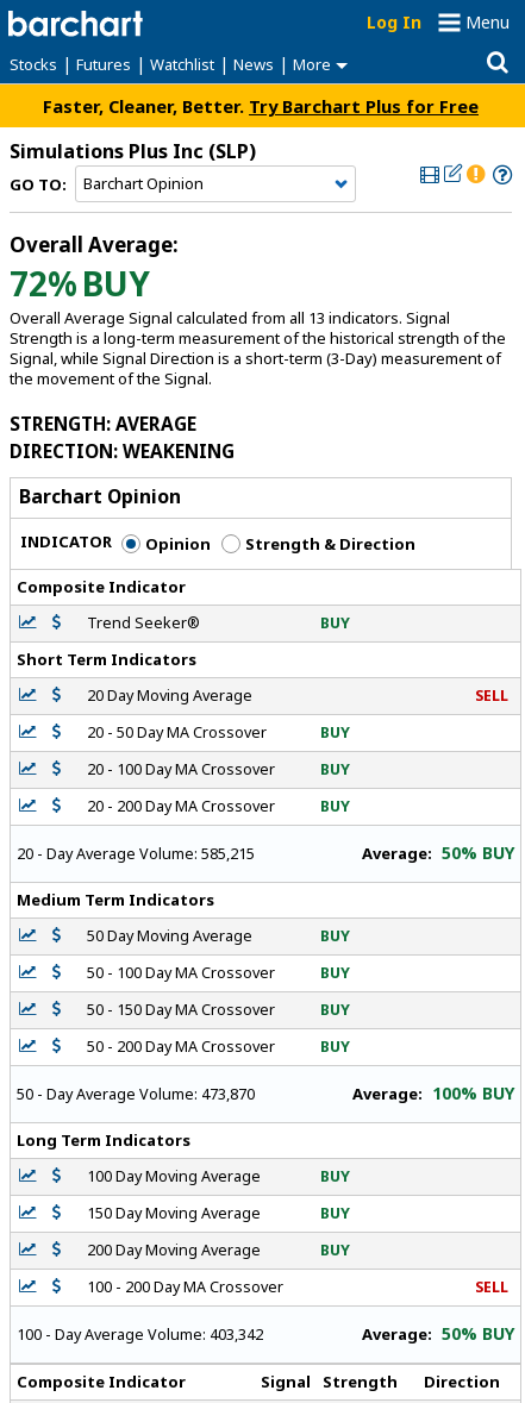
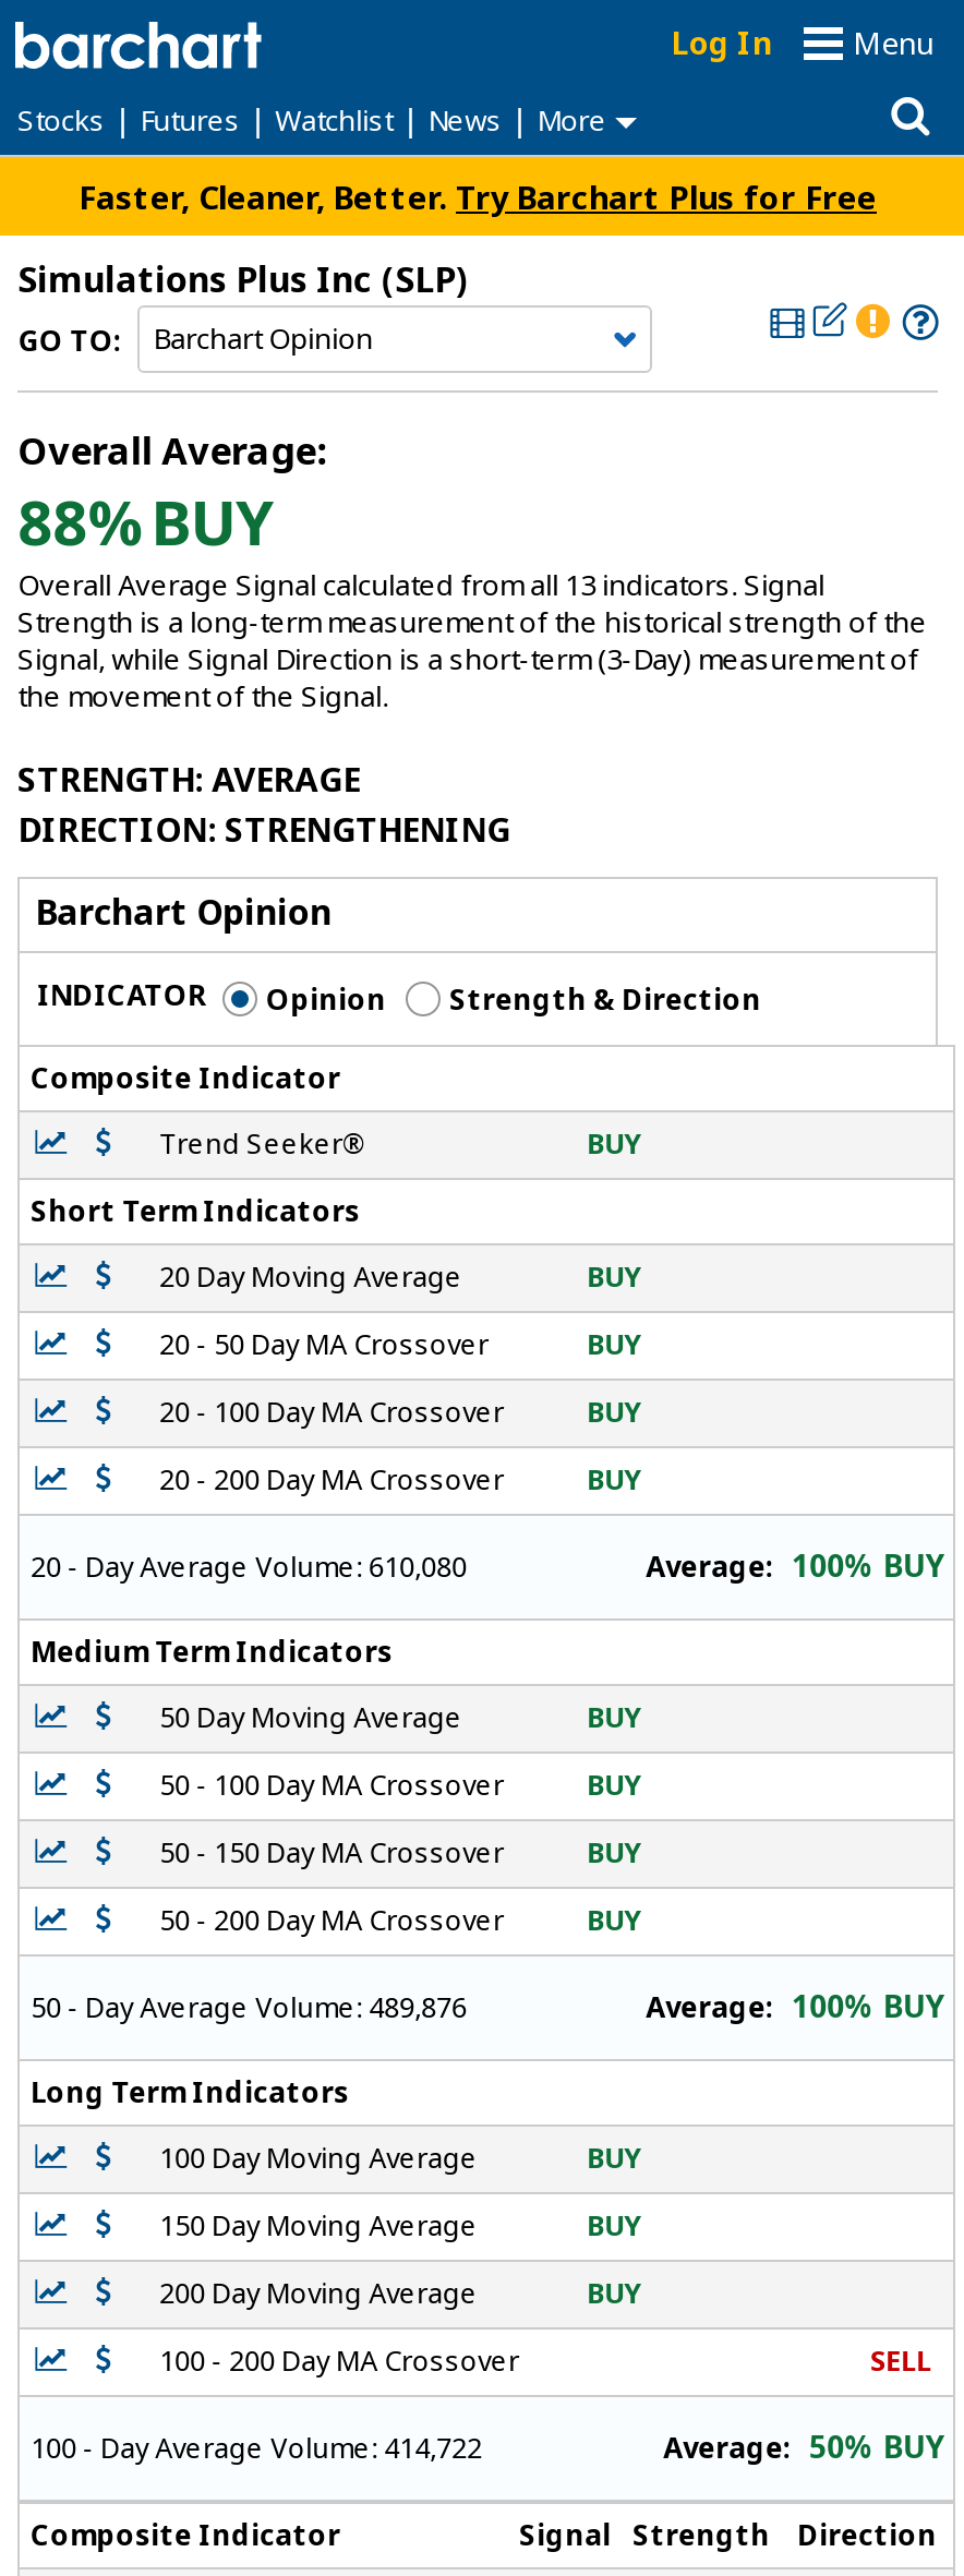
[10,261,150,306] 72% BUY -> [18,480,275,563] 88% BUY
[10,439,235,464] DIRECTION: WEAKENING -> [18,806,511,852] DIRECTION: STRENGTHENING
[475,686,508,706] SELL -> [587,1259,641,1296] BUY
[17,844,255,864] 20 - Day Average Volume: 585,215 -> [31,1549,467,1586] 20 - Day Average Volume: 610,080
[362,842,514,864] Average: 50% BUY -> [646,1545,942,1586] Average: 100% BUY
[17,1084,255,1105] 50 - Day Average Volume: 473,870 -> [31,1990,467,2027] 50 - Day Average Volume: 489,876
[17,1325,263,1345] 100 - Day Average Volume: 403,342 -> [31,2431,482,2468] 100 - Day Average Volume: 414,722

